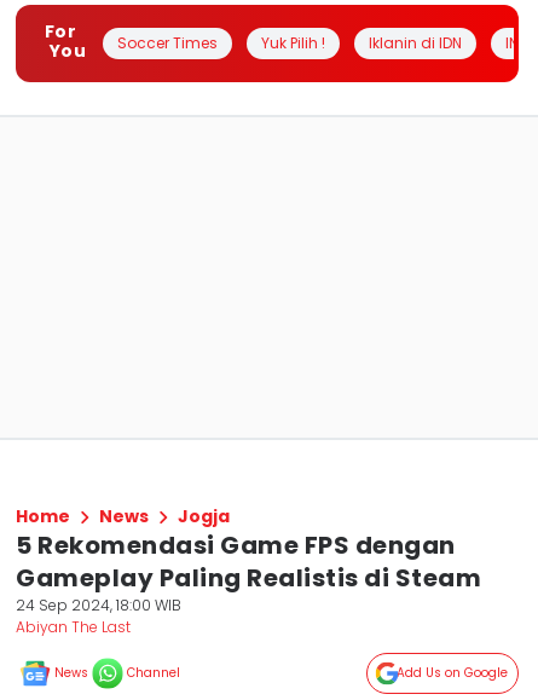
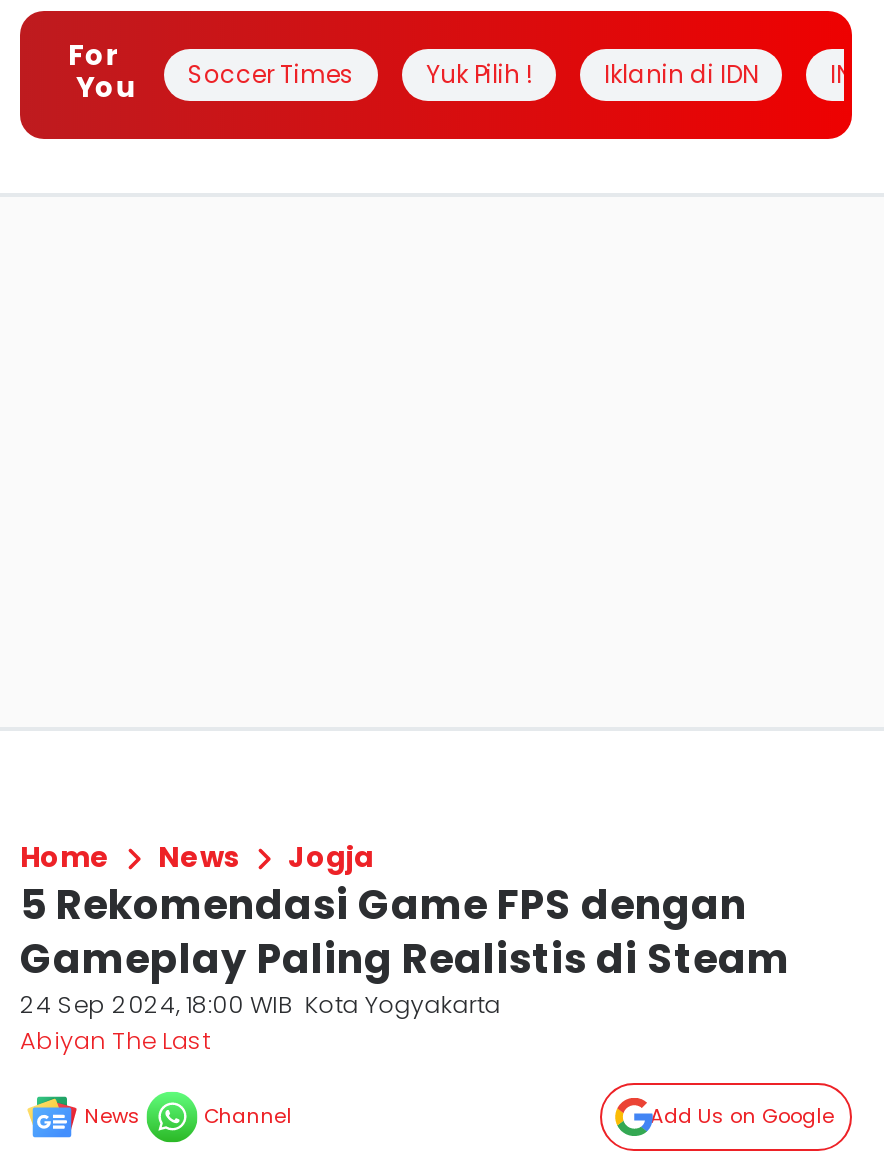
[16,595,181,615] 24 Sep 2024, 18:00 WIB -> [20,987,500,1021] 24 Sep 2024, 18:00 WIB Kota Yogyakarta

